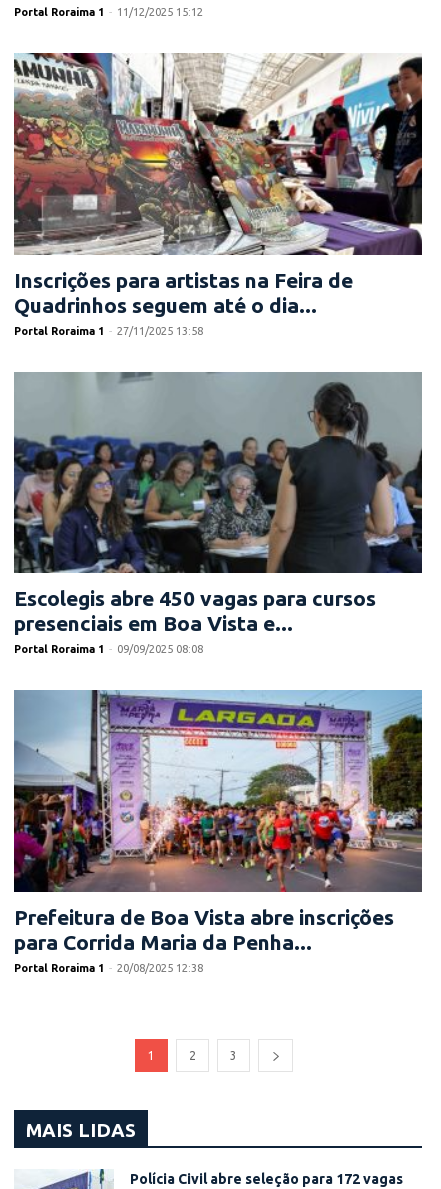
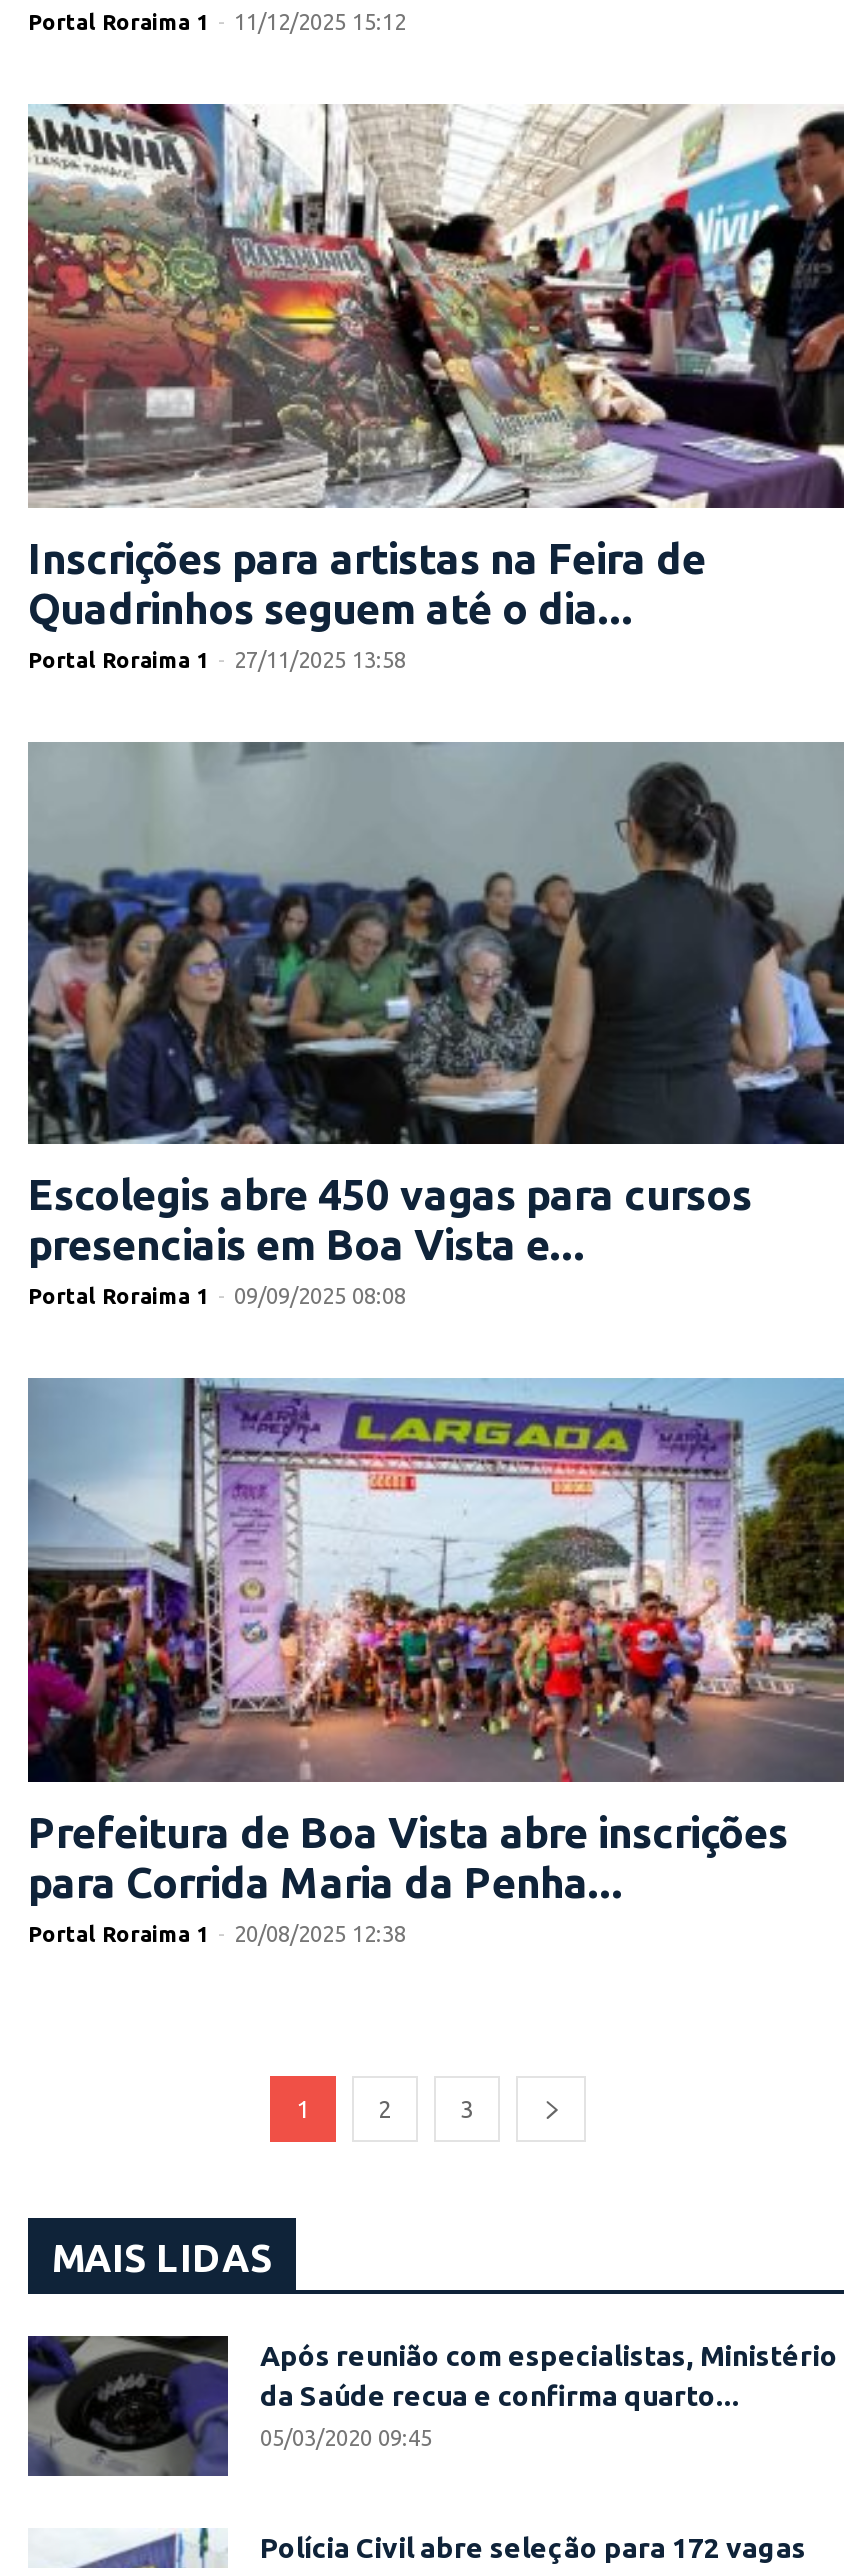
none -> [26,2334,838,2486] [image] | Após reunião com especialistas, Ministério | da Saúde recua e confirma quarto... | 05/03/2020 09:45

